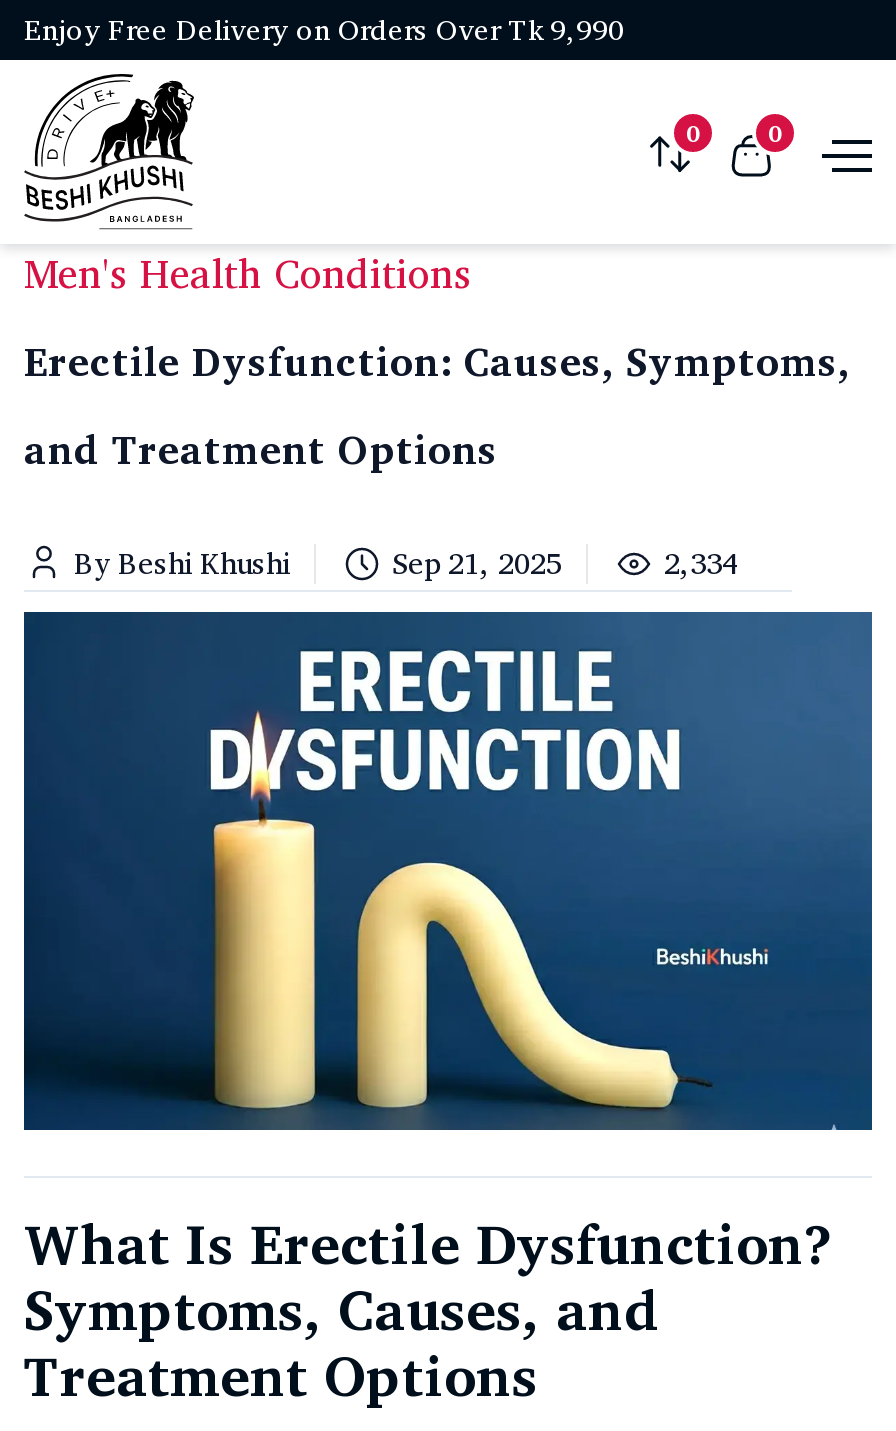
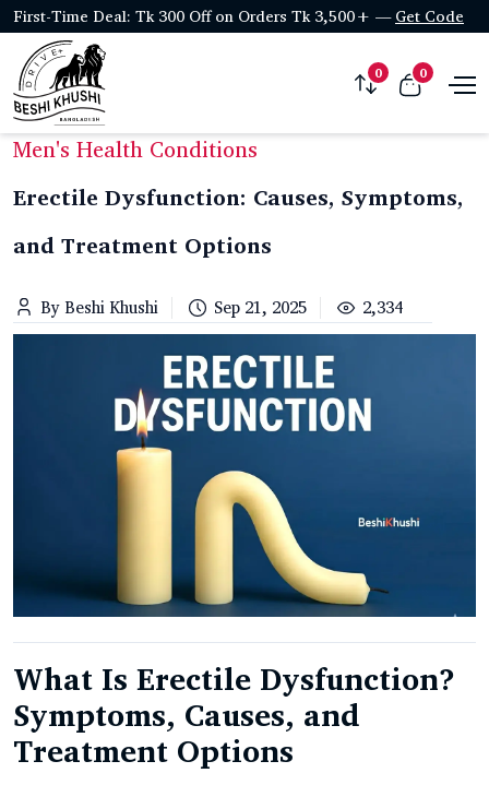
[24,6,624,52] Enjoy Free Delivery on Orders Over Tk 9,990 -> [13,3,464,28] First-Time Deal: Tk 300 Off on Orders Tk 3,500+ — Get Code

